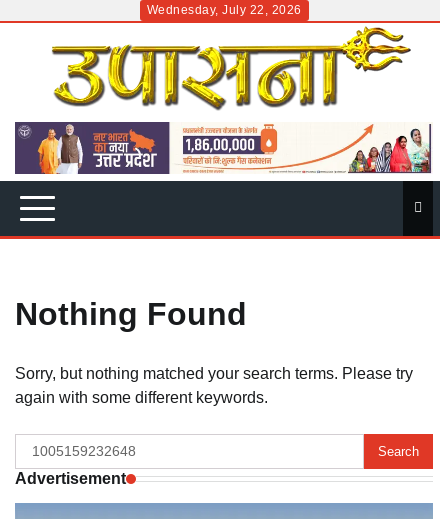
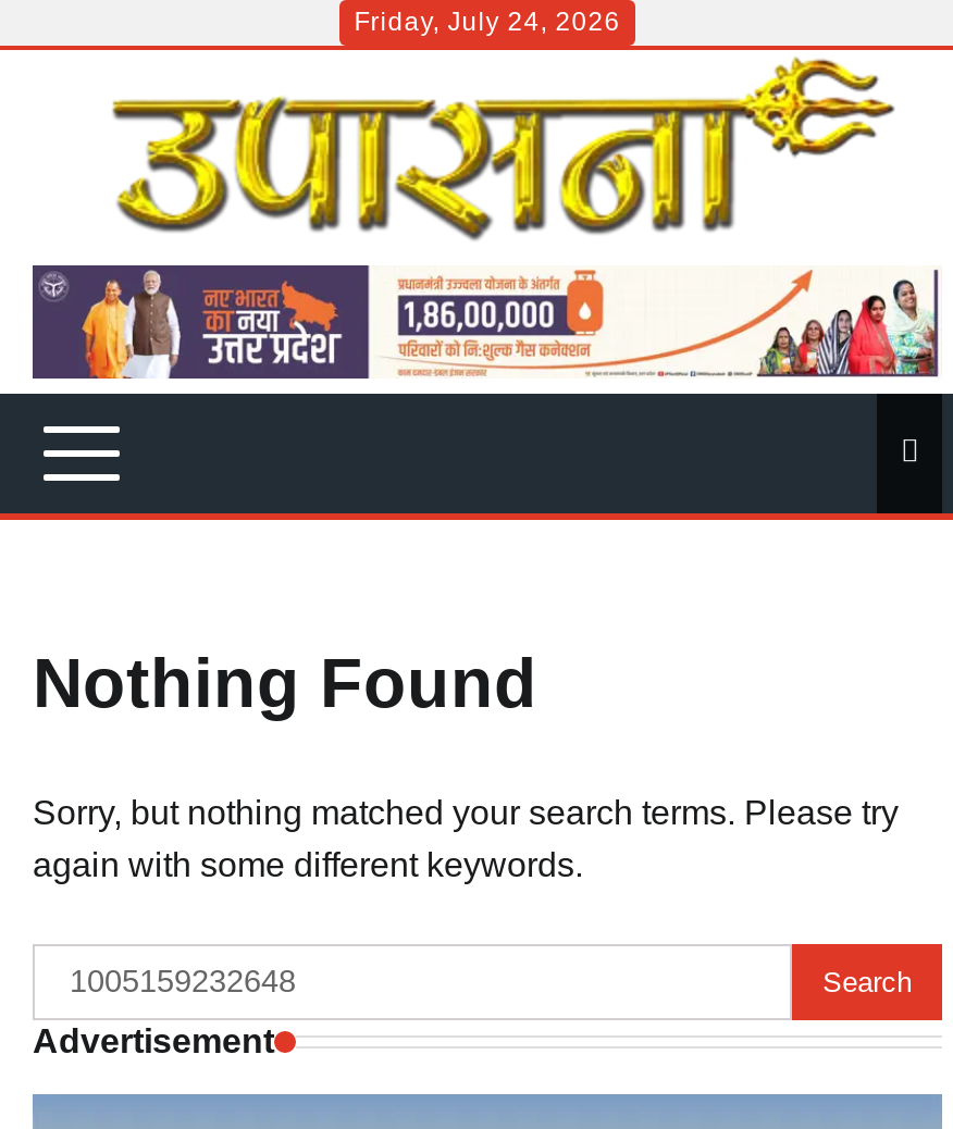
[146,3,301,17] Wednesday, July 22, 2026 -> [354,7,621,37] Friday, July 24, 2026

